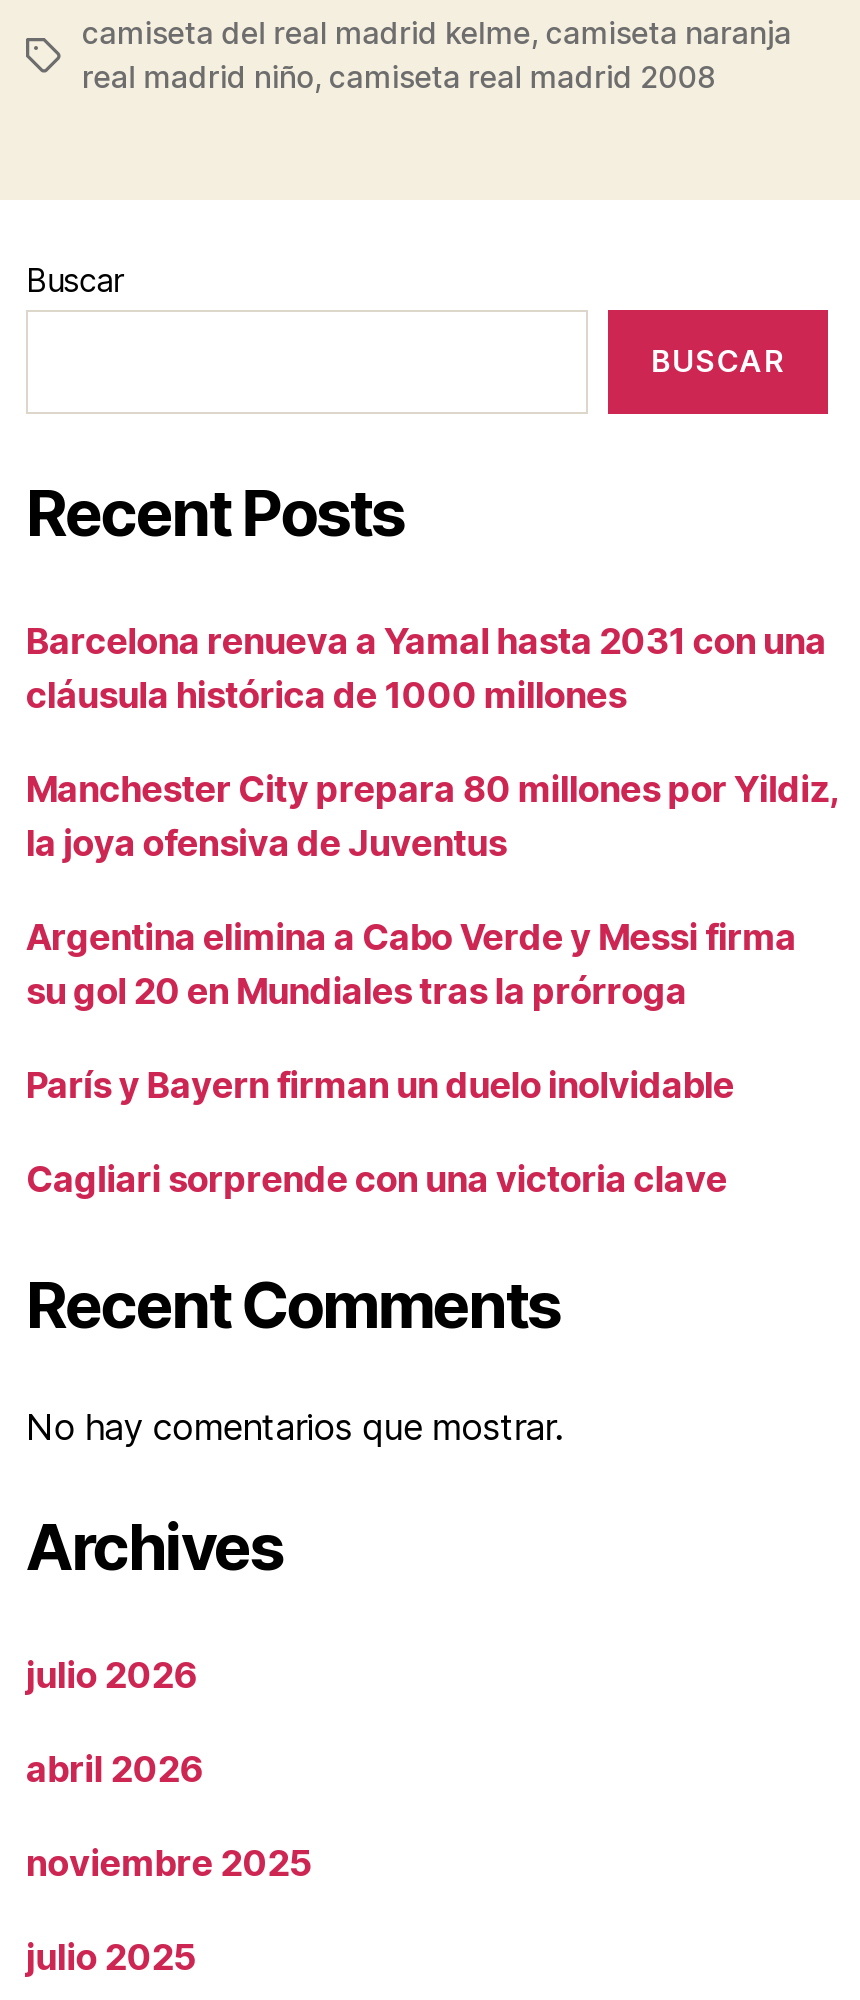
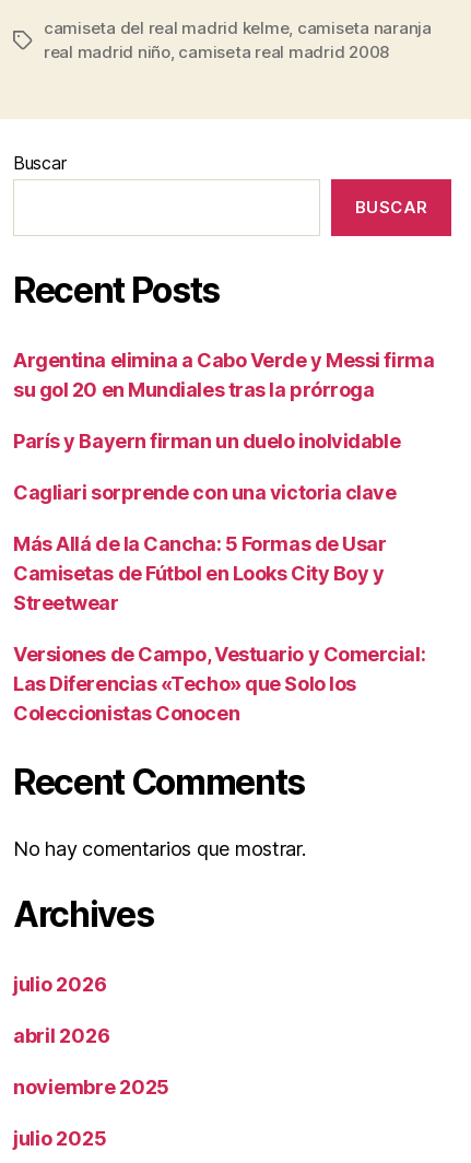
[26,620,836,864] Barcelona renueva a Yamal hasta 2031 con una | cláusula histórica de 1000 millones | Manchester City prepara 80 millones por Yildiz, | la joya ofensiva de Juventus -> none
moved [26,916,796,1200] -> [13,349,434,504]: Argentina elimina a Cabo Verde y Messi firma | su gol 20 en Mundiales tras la prórroga | París y Bayern firman un duelo inolvidable | Cagliari sorprende con una victoria clave
none -> [13,532,425,725] Más Allá de la Cancha: 5 Formas de Usar | Camisetas de Fútbol en Looks City Boy y | Streetwear | Versiones de Campo, Vestuario y Comercial: | Las Diferencias «Techo» que Solo los | Coleccionistas Conocen

